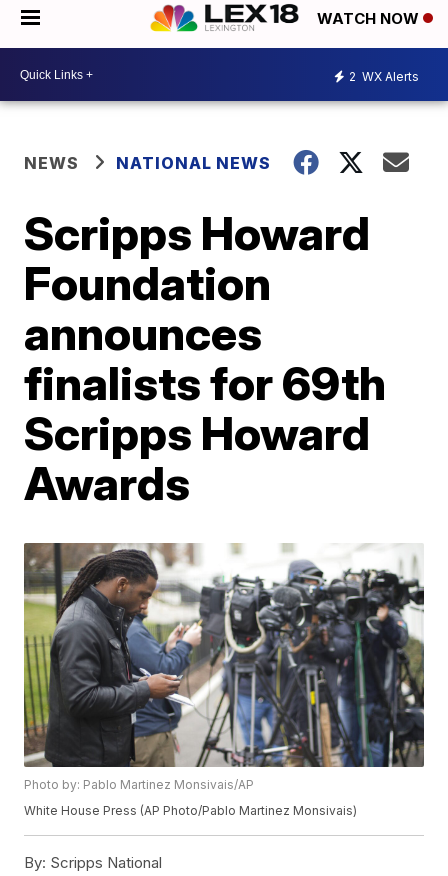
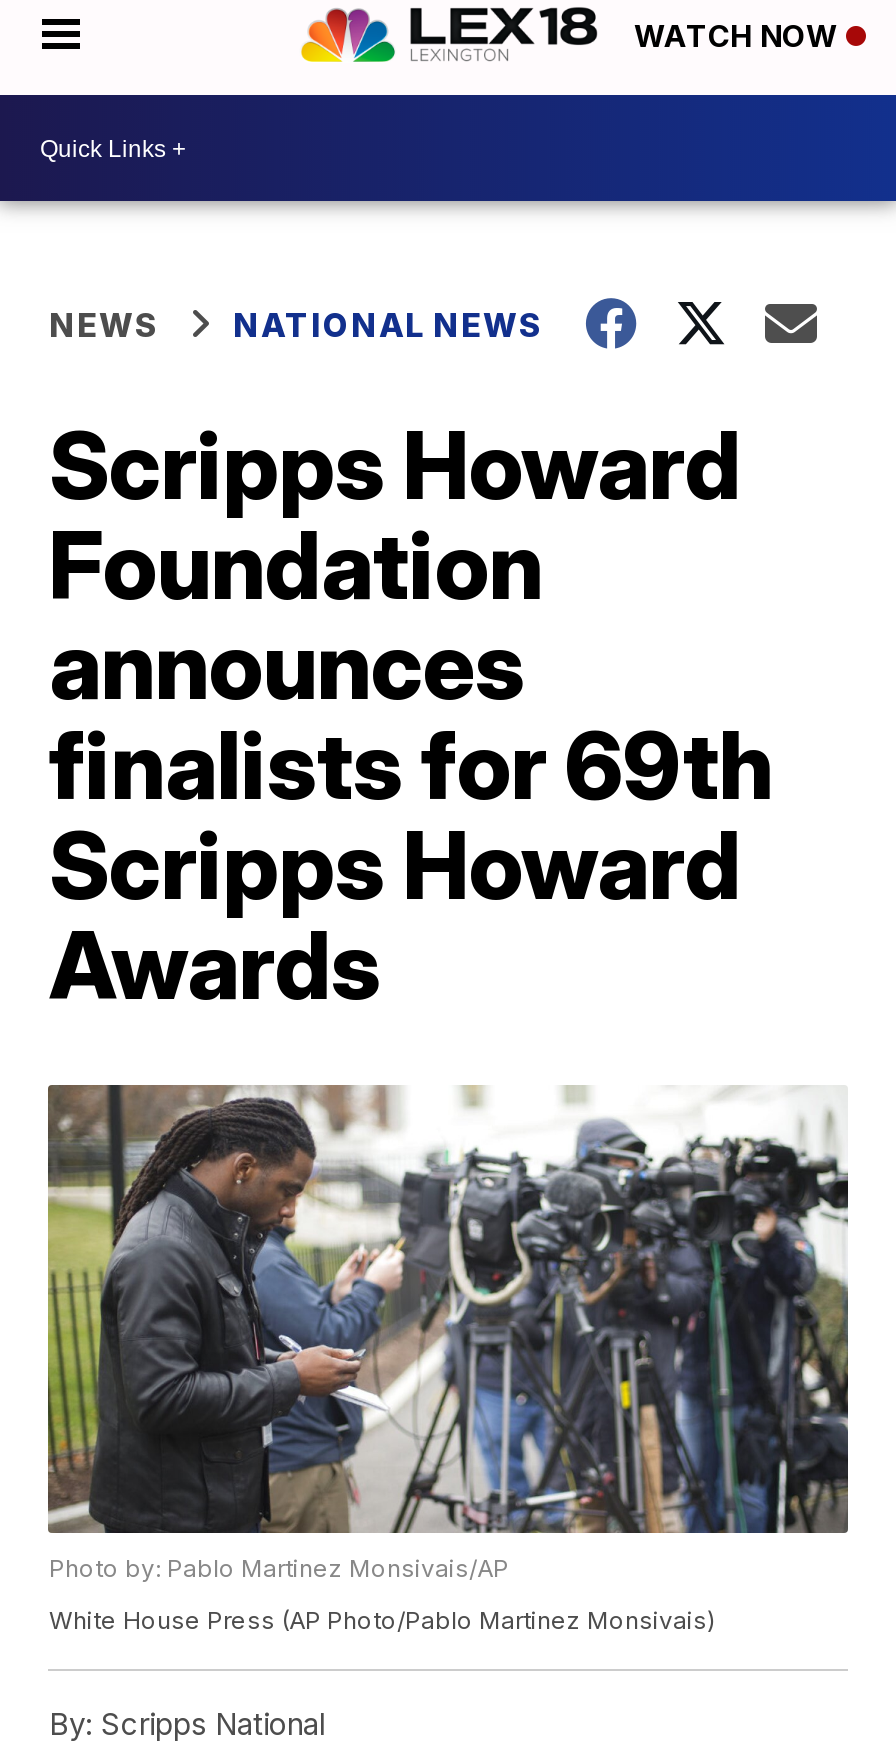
[349,68,419,83] 2 WX Alerts -> none

